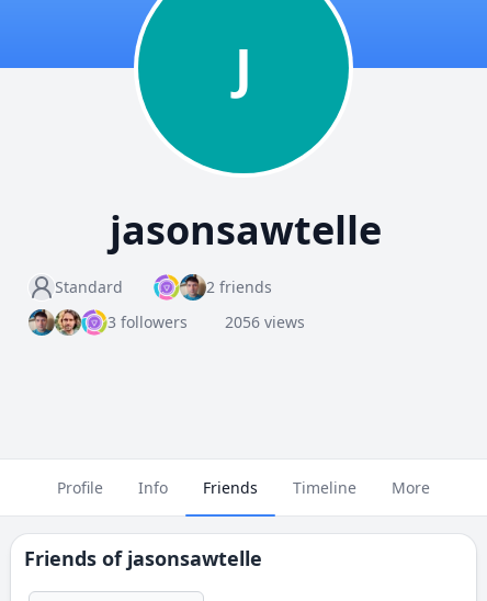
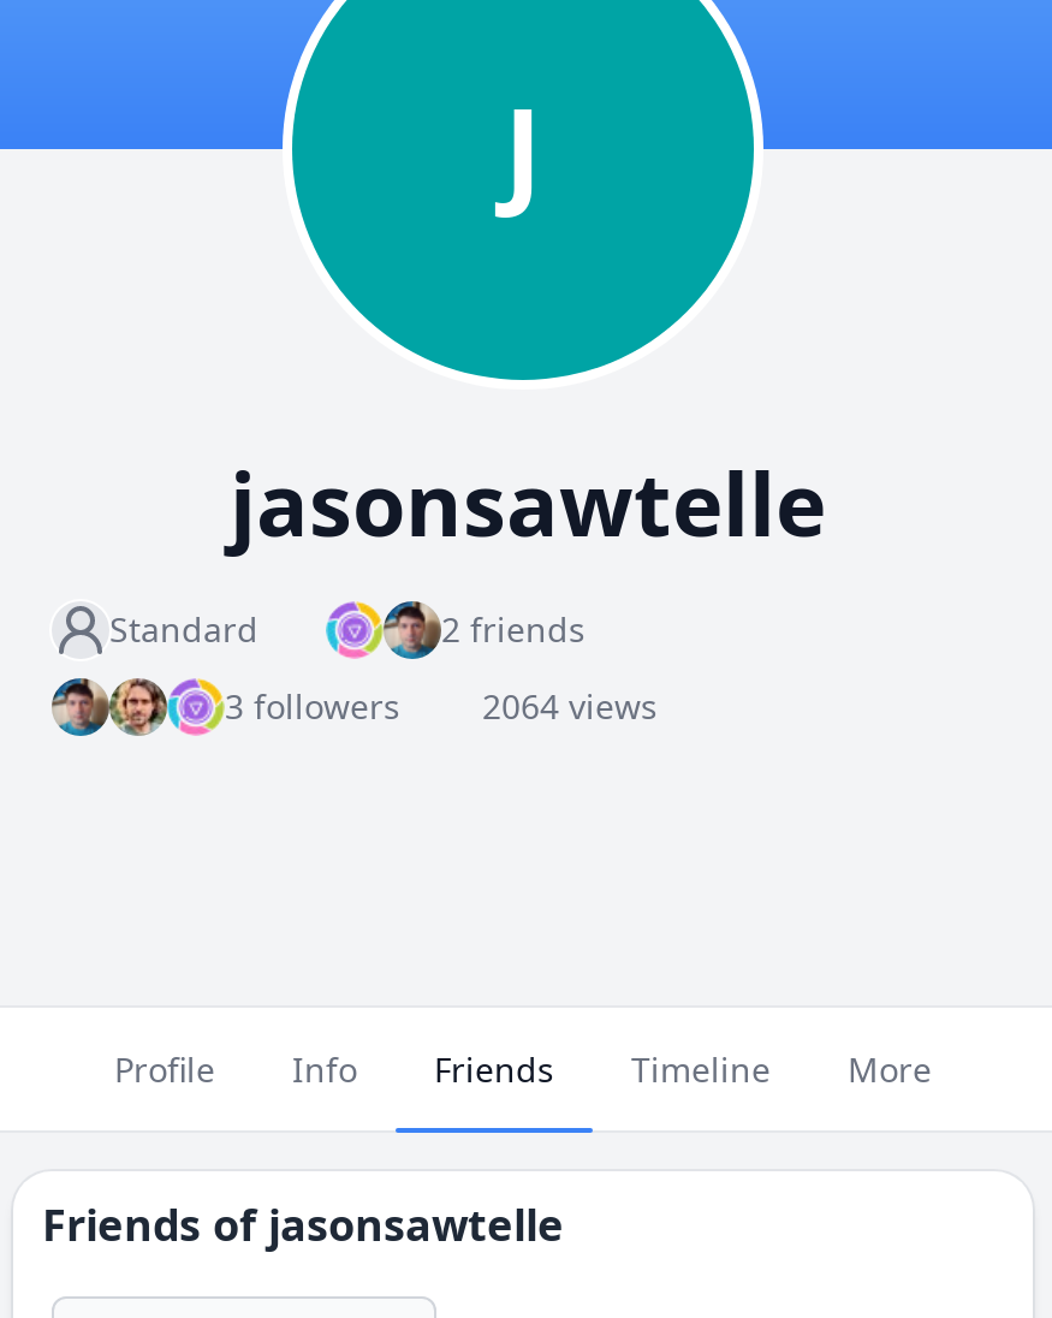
[107,311,305,332] 3 followers 2056 views -> [225,683,658,729] 3 followers 2064 views

